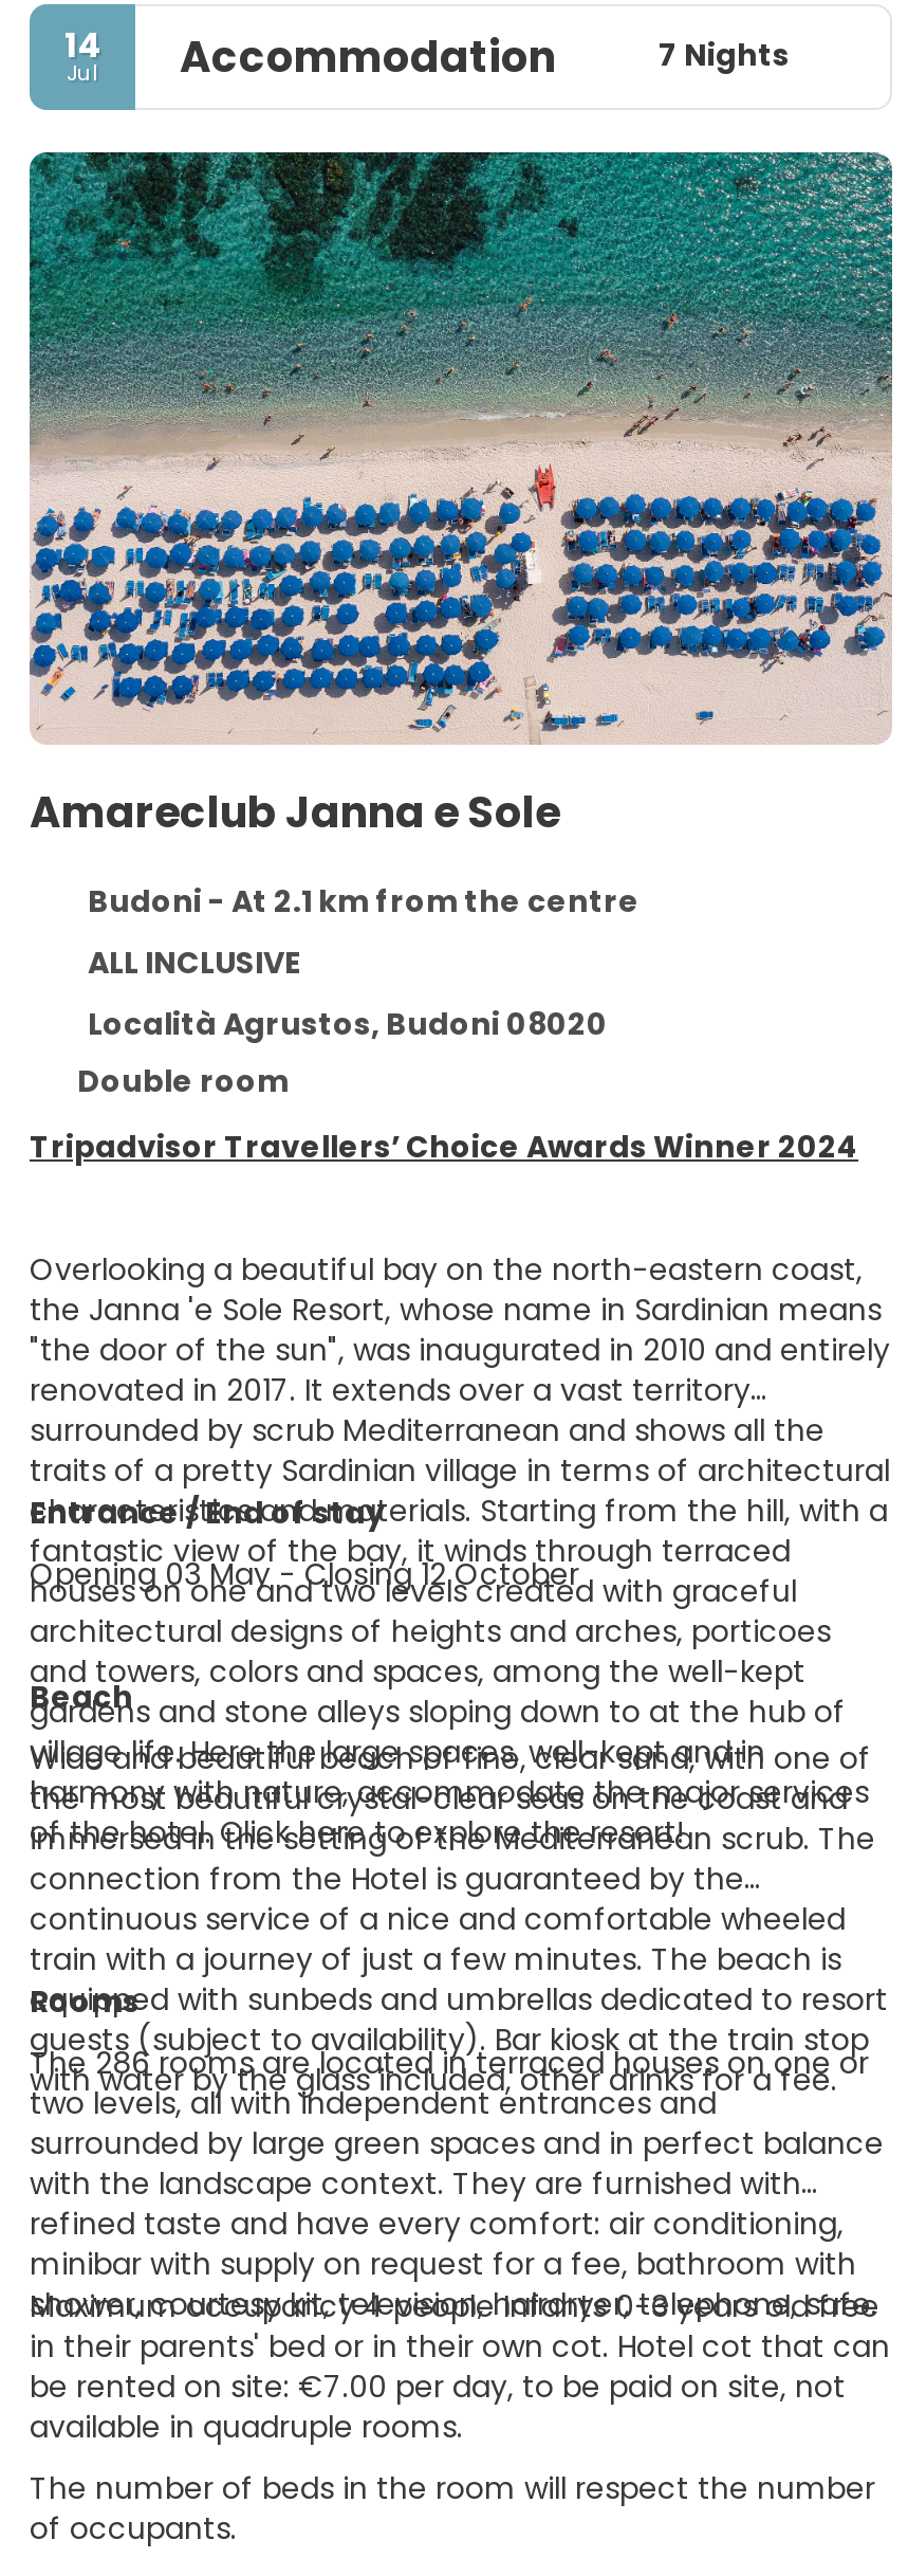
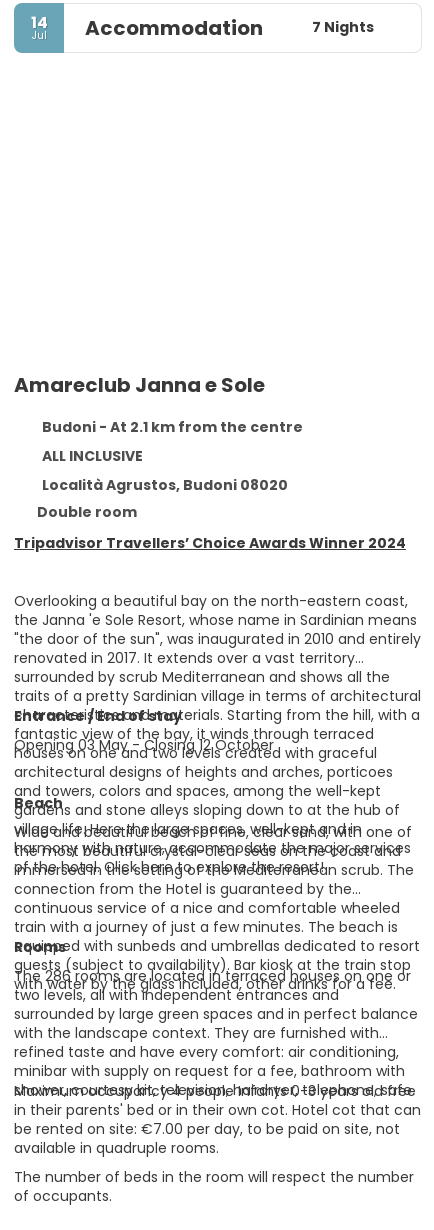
[27,150,894,745] [image] -> none

